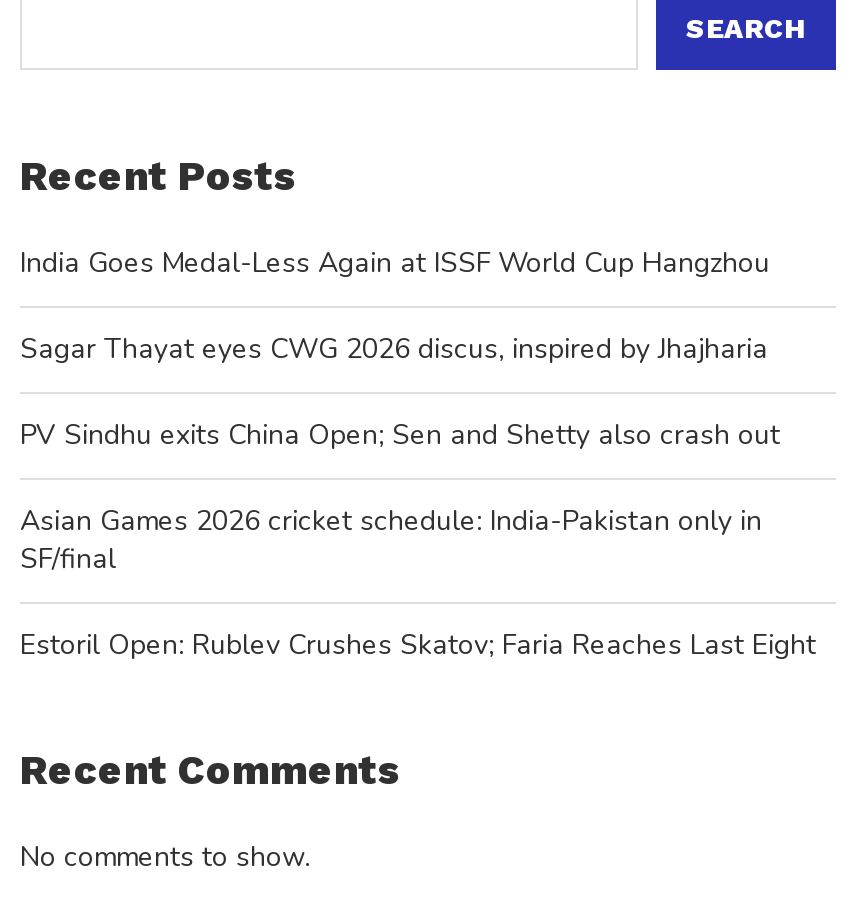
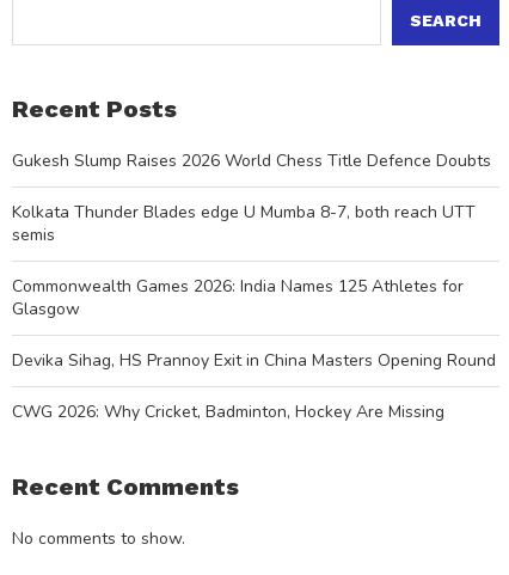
[20,244,770,282] India Goes Medal-Less Again at ISSF World Cup Hangzhou -> [12,149,491,172] Gukesh Slump Raises 2026 World Chess Title Defence Doubts
[20,330,768,368] Sagar Thayat eyes CWG 2026 discus, inspired by Jhajharia -> [12,201,476,246] Kolkata Thunder Blades edge U Mumba 8-7, both reach UTT | semis
[20,416,780,454] PV Sindhu exits China Open; Sen and Shetty also crash out -> [12,275,464,320] Commonwealth Games 2026: India Names 125 Athletes for | Glasgow
[20,502,762,578] Asian Games 2026 cricket schedule: India-Pakistan only in | SF/final -> [12,349,496,372] Devika Sihag, HS Prannoy Exit in China Masters Opening Round
[20,626,816,664] Estoril Open: Rublev Crushes Skatov; Faria Reaches Last Eight -> [12,400,444,423] CWG 2026: Why Cricket, Badminton, Hockey Are Missing

